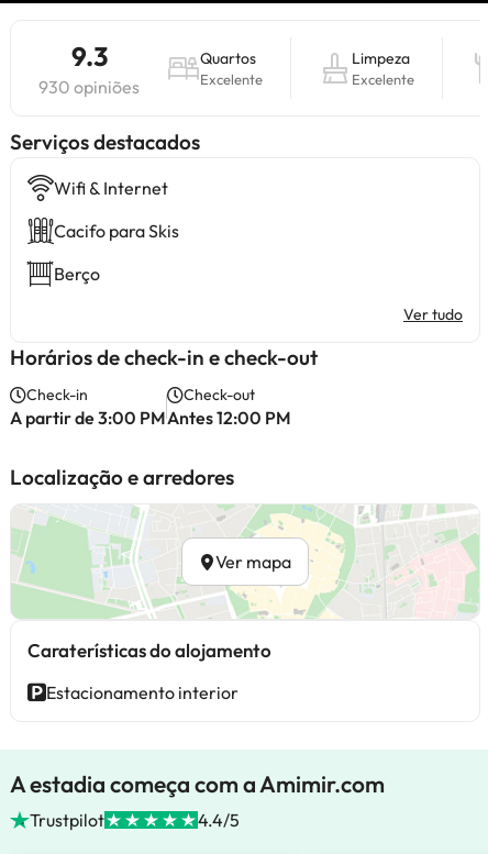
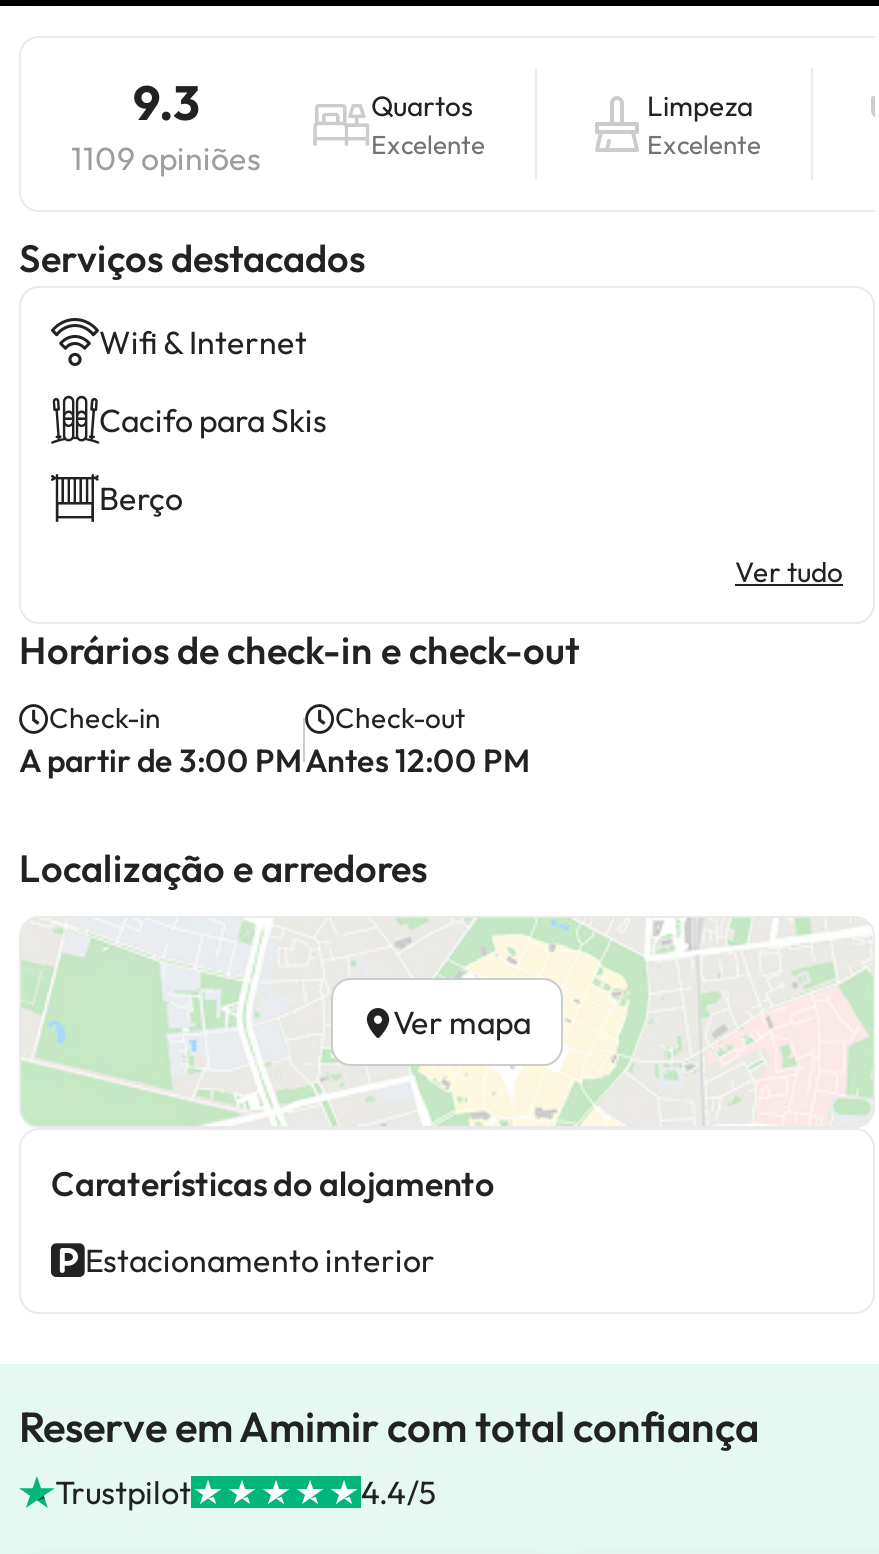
[38,76,140,98] 930 opiniões -> [71,138,261,178] 1109 opiniões
[10,769,385,798] A estadia começa com a Amimir.com -> [19,1400,759,1452] Reserve em Amimir com total confiança

